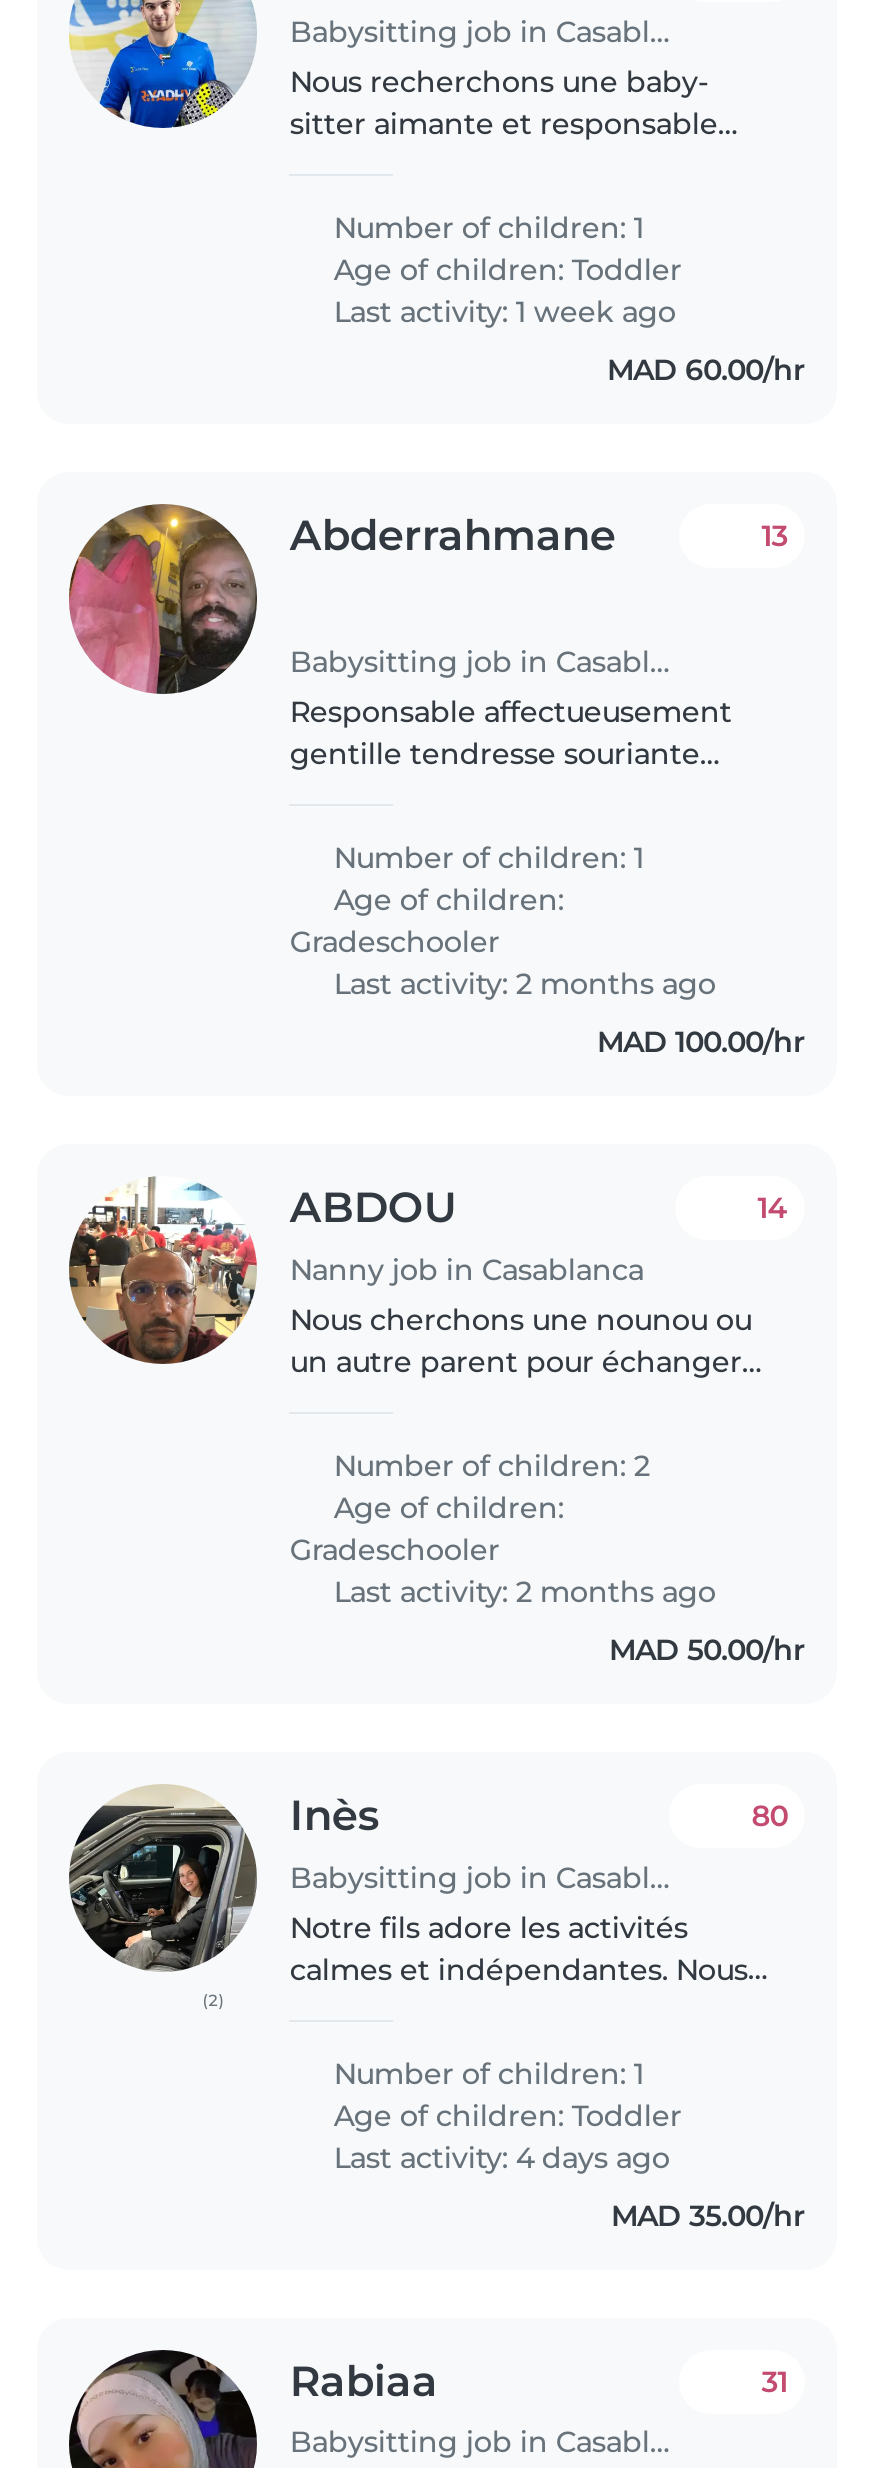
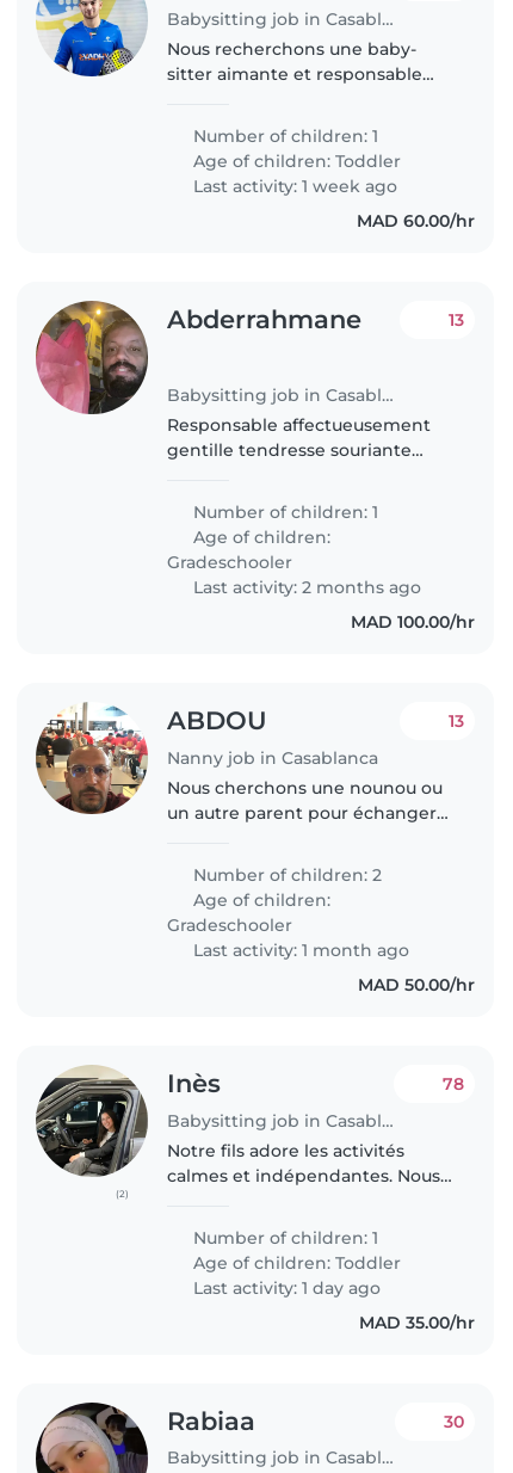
[757,1190,787,1226] 14 -> [449,710,464,732] 13
[326,1574,716,1610] Last activity: 2 months ago -> [189,939,410,961] Last activity: 1 month ago
[751,1798,787,1834] 80 -> [443,1073,464,1094] 78
[326,2139,670,2175] Last activity: 4 days ago -> [189,1277,381,1298] Last activity: 1 day ago
[761,2363,787,2399] 31 -> [444,1410,464,1432] 30

